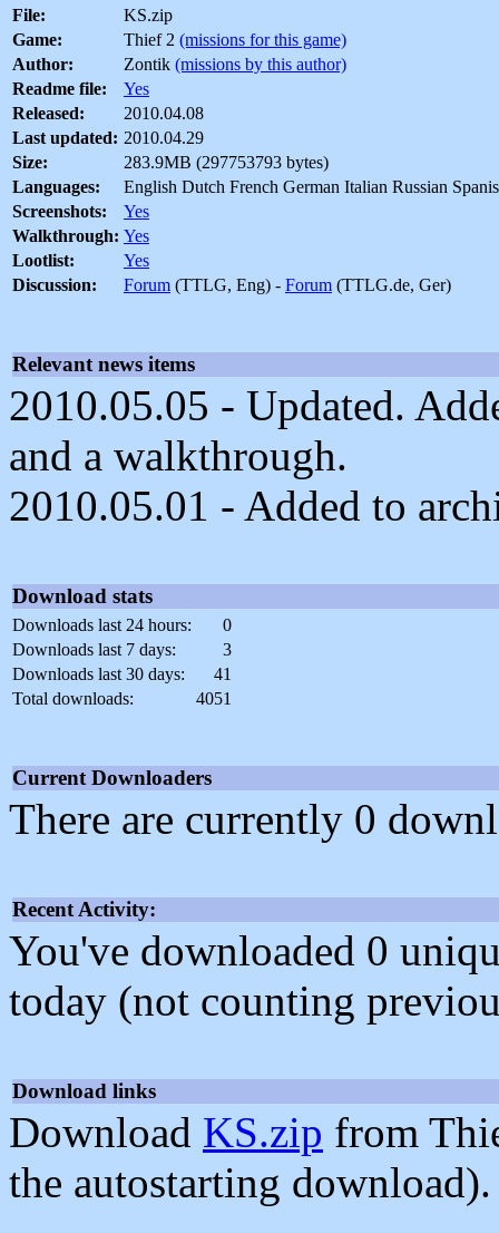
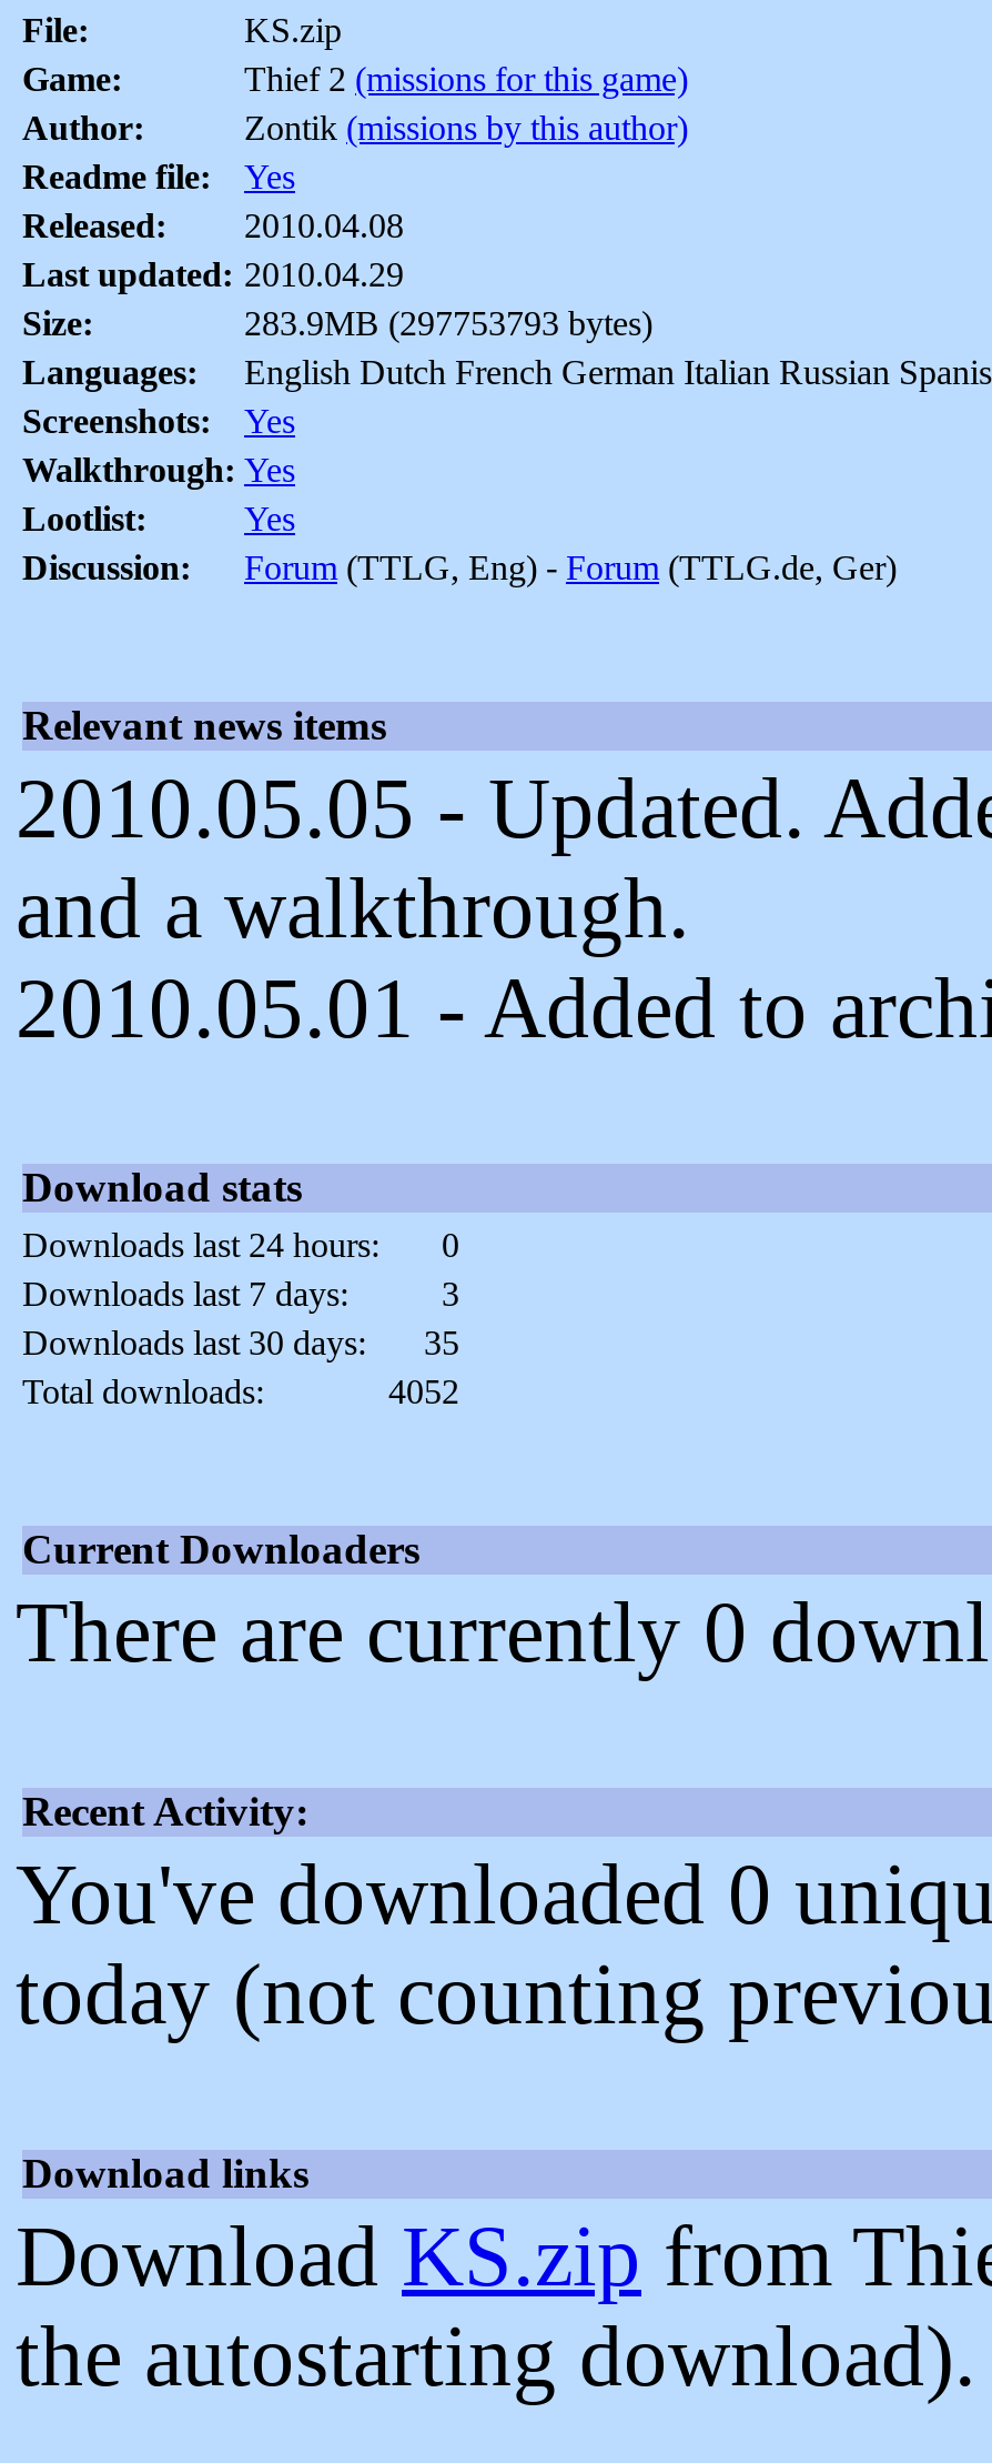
[12,665,232,684] Downloads last 30 days: 41 -> [22,1325,459,1362] Downloads last 30 days: 35
[196,689,232,708] 4051 -> [388,1373,459,1411] 4052

